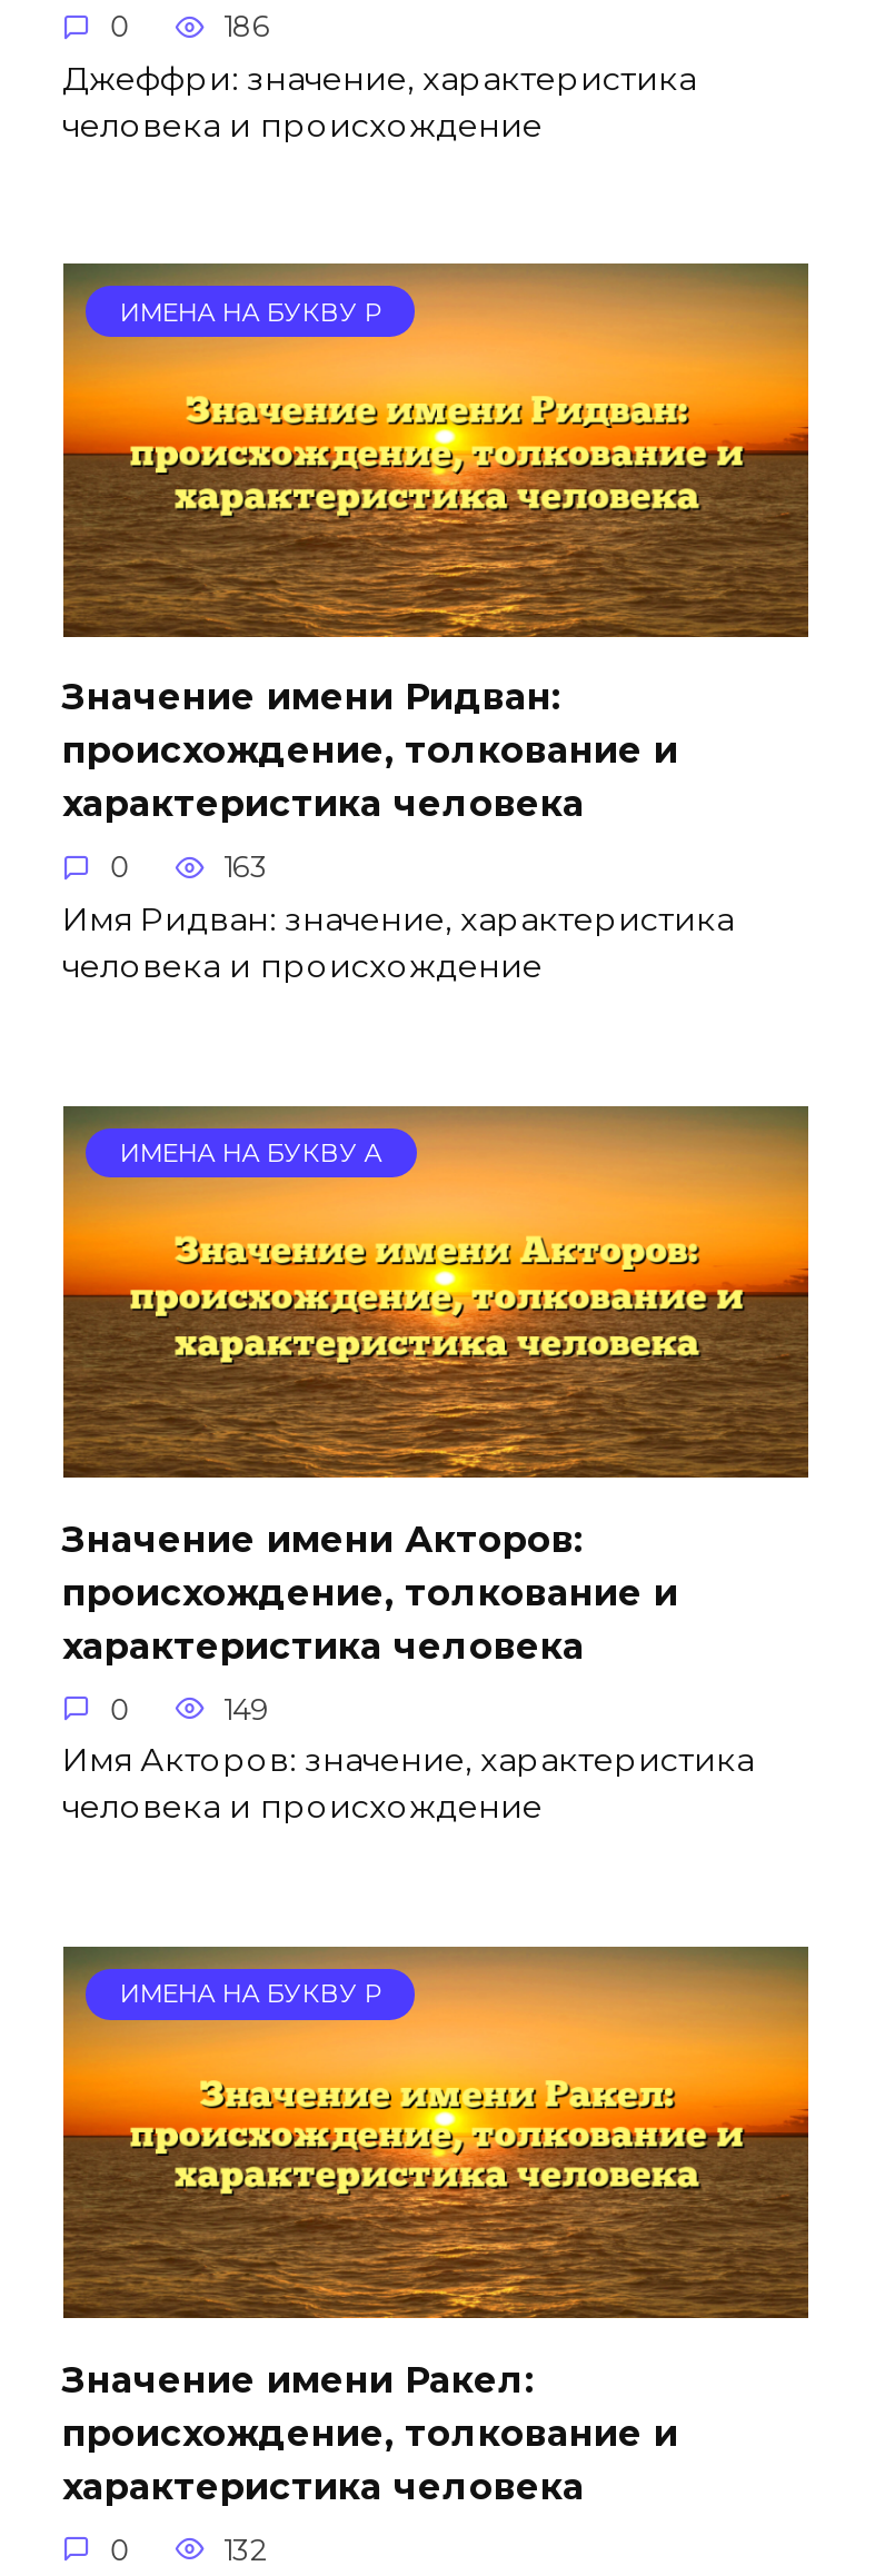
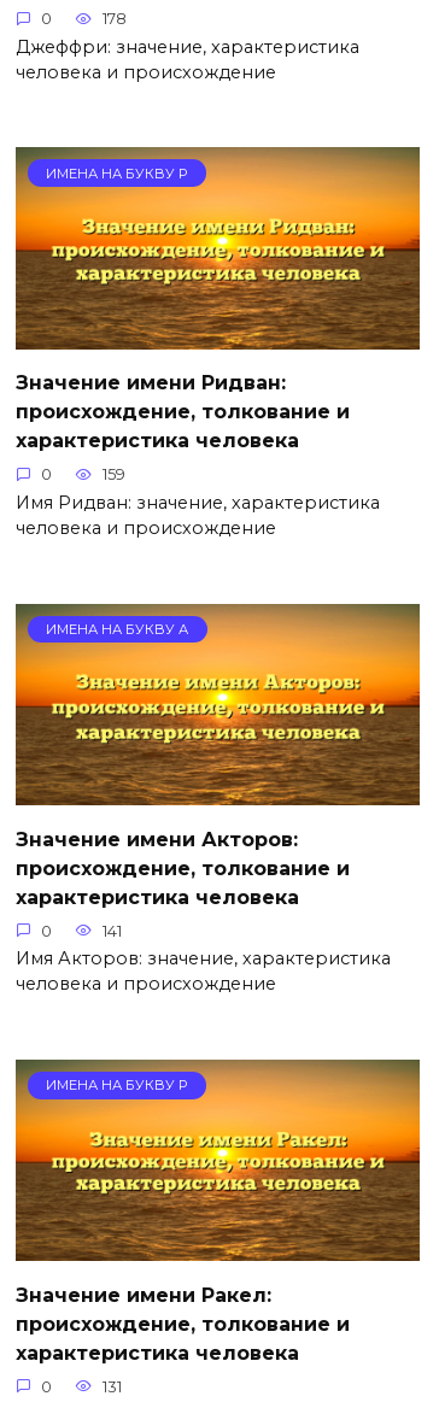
[223,10,270,44] 186 -> [103,10,127,28] 178
[223,851,268,885] 163 -> [103,466,125,484] 159
[223,1692,268,1726] 149 -> [103,922,122,940] 141
[223,2533,266,2567] 132 -> [103,1378,122,1396] 131

